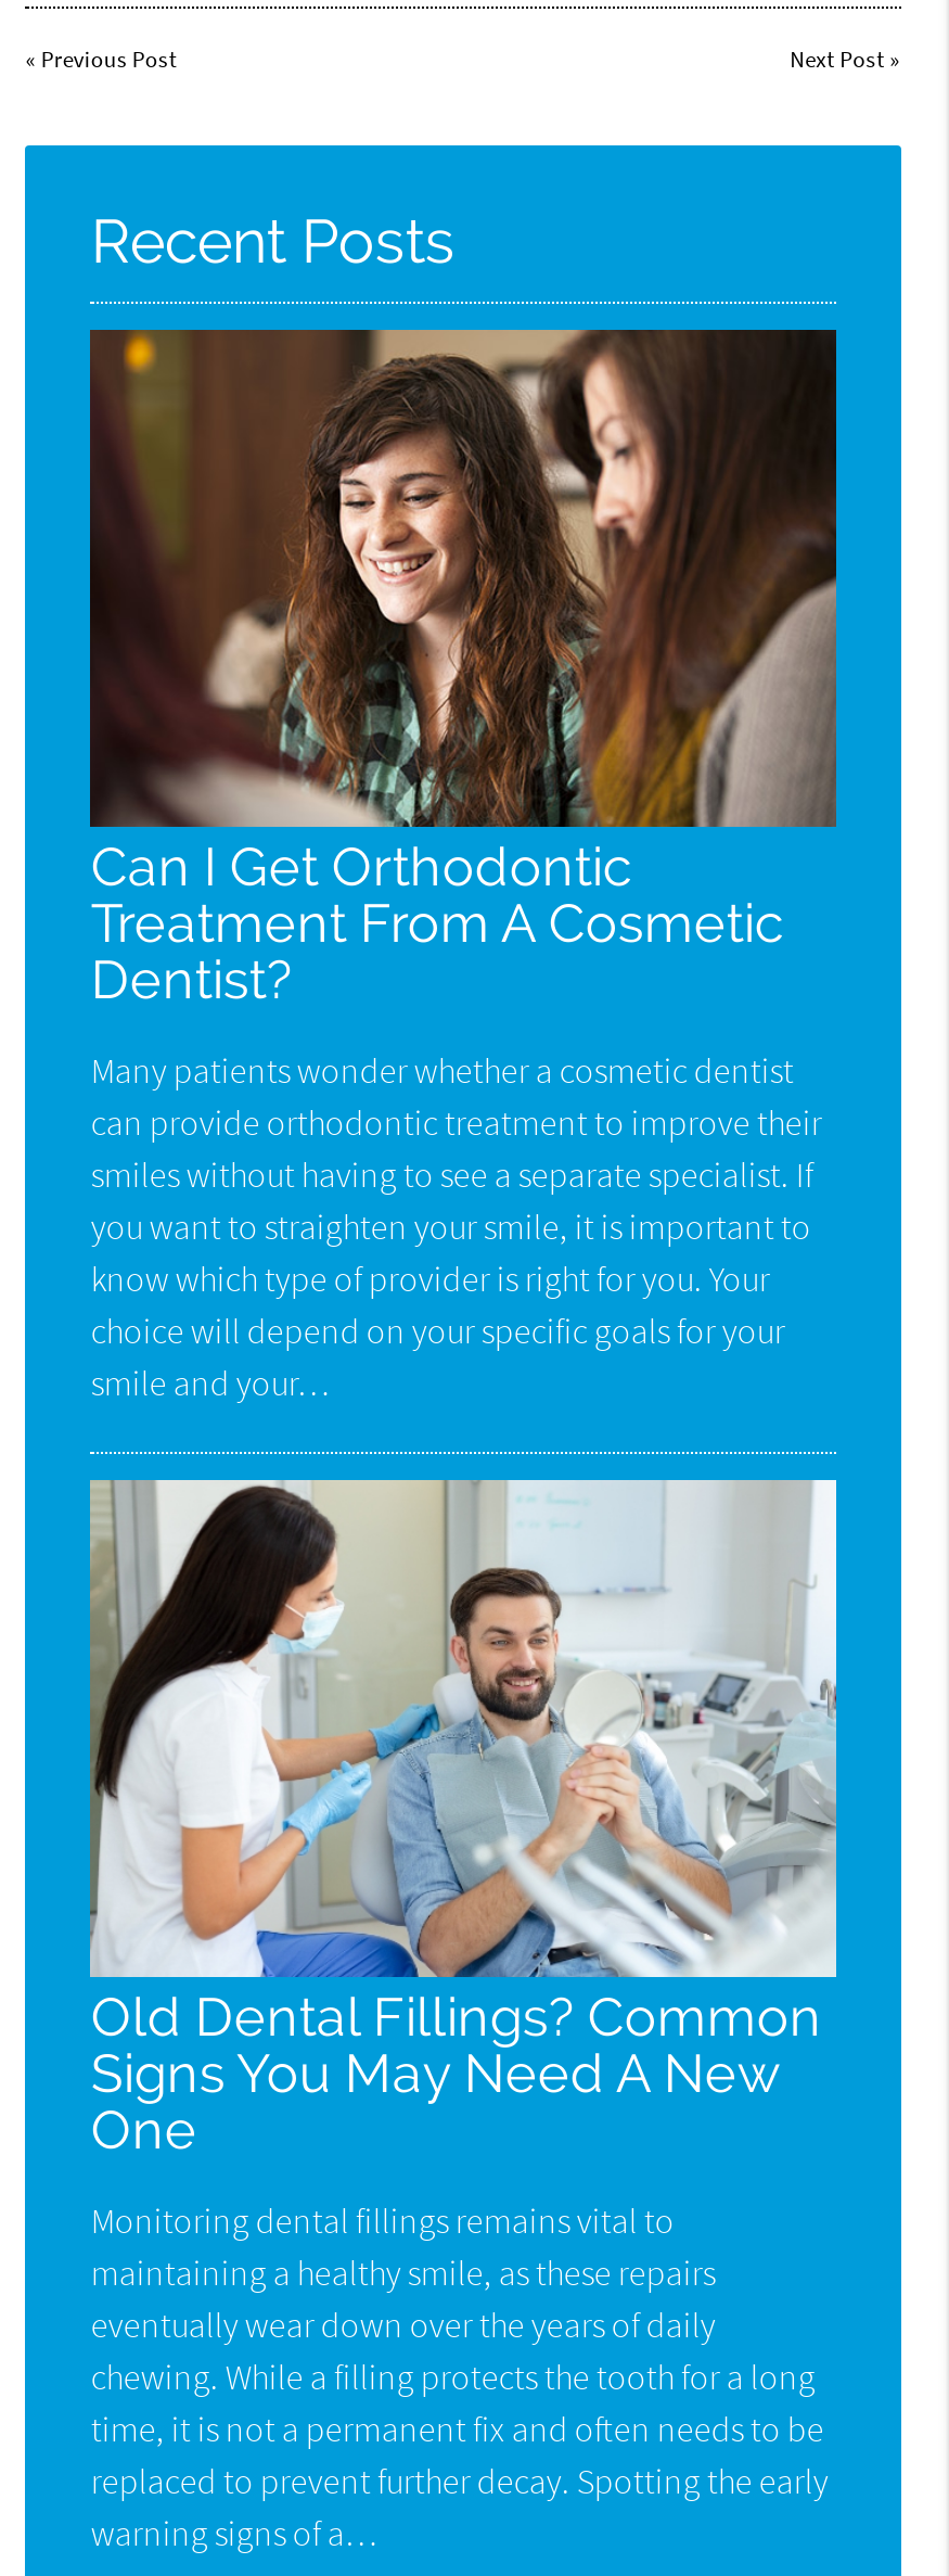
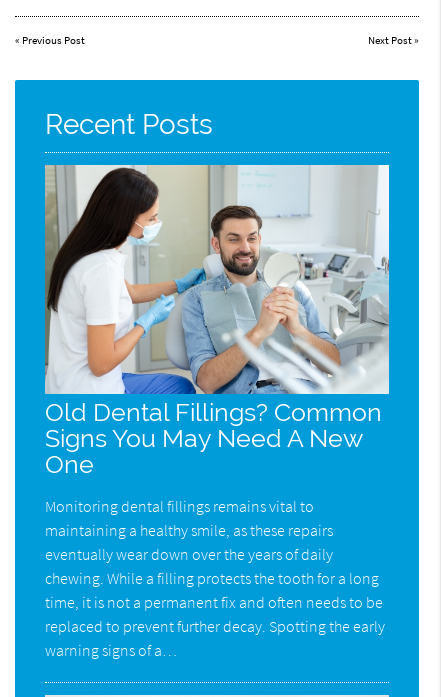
[88,328,838,1404] [image] | Can I Get Orthodontic | Treatment From A Cosmetic | Dentist? | Many patients wonder whether a cosmetic dentist | can provide orthodontic treatment to improve their | smiles without having to see a separate specialist. If | you want to straighten your smile, it is important to | know which type of provider is right for you. Your | choice will depend on your specific goals for your | smile and your… -> none

